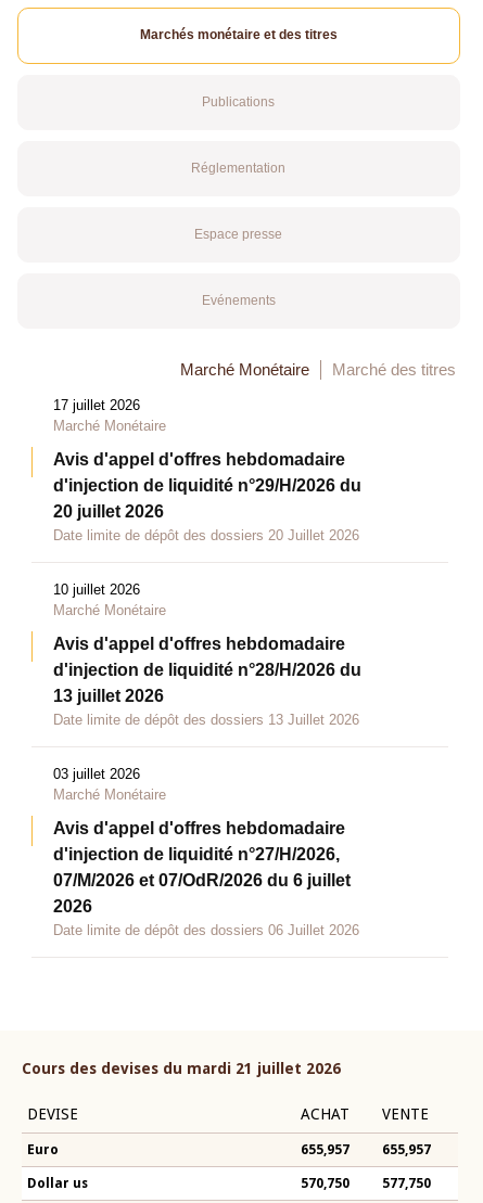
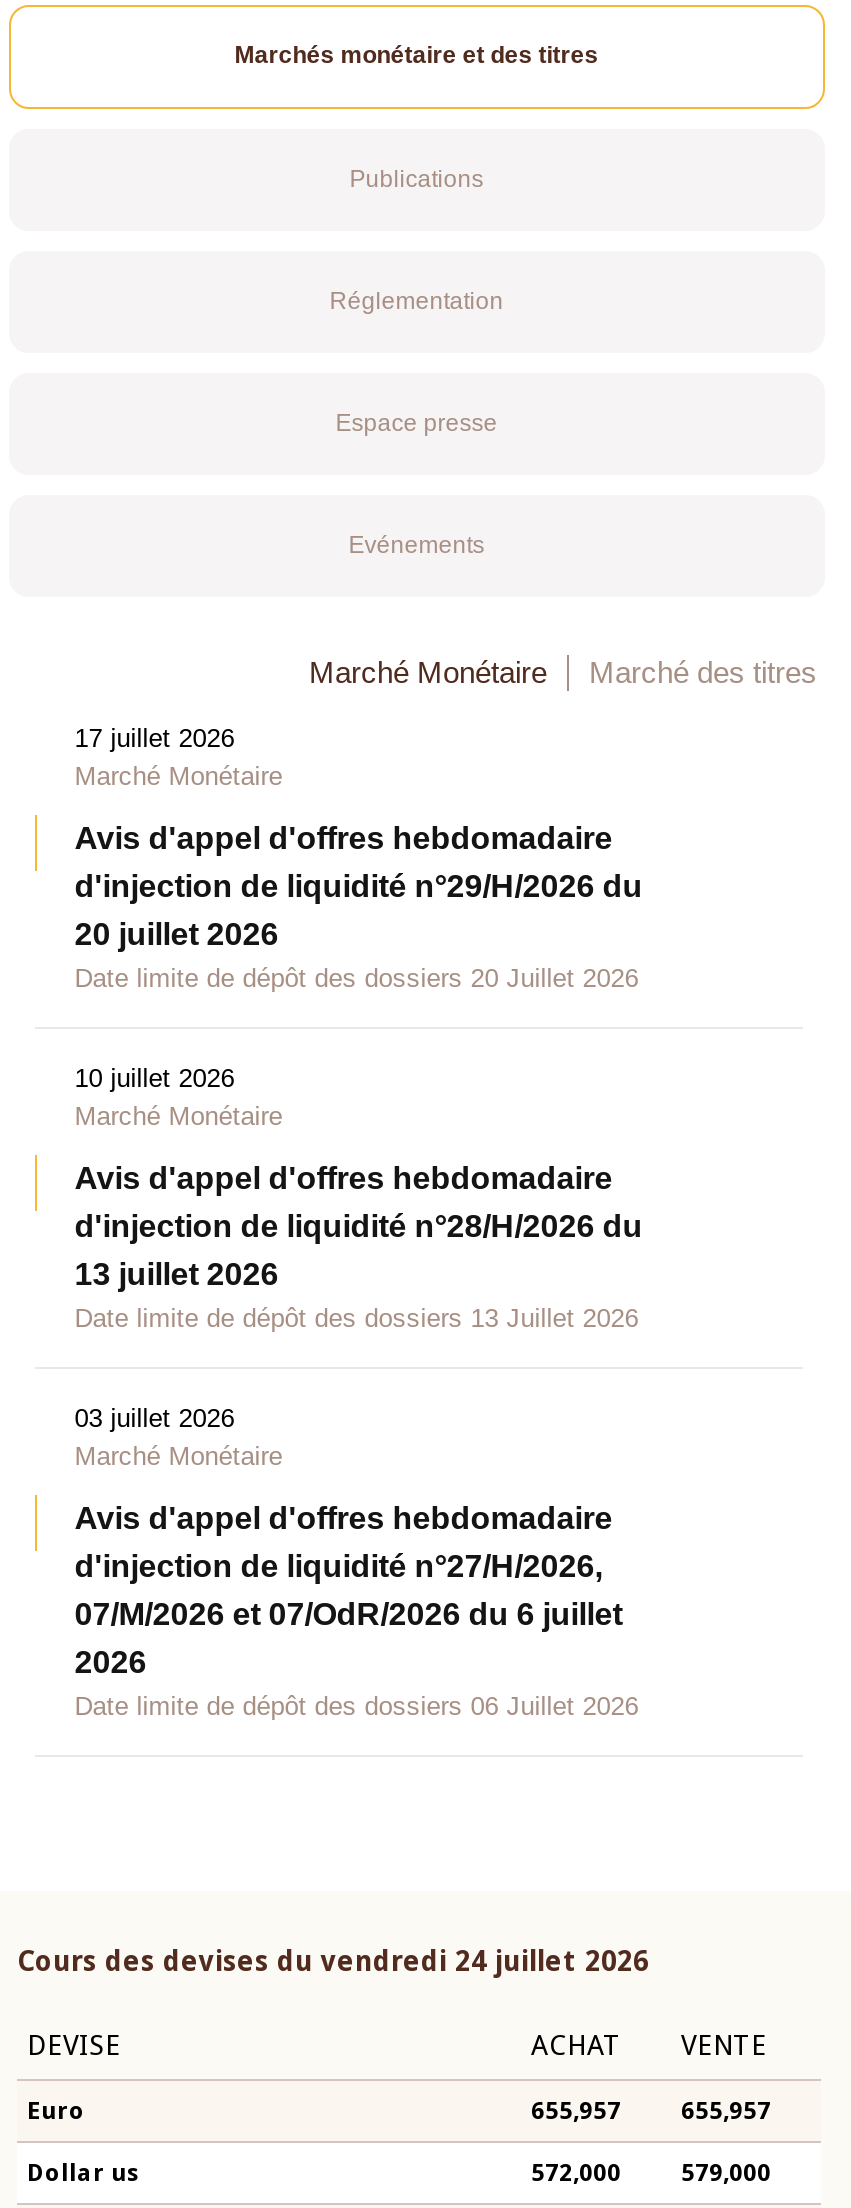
[22,1060,341,1077] Cours des devises du mardi 21 juillet 2026 -> [17,1945,649,1977] Cours des devises du vendredi 24 juillet 2026
[301,1176,349,1191] 570,750 -> [531,2159,621,2187] 572,000
[382,1176,431,1191] 577,750 -> [681,2159,771,2187] 579,000

